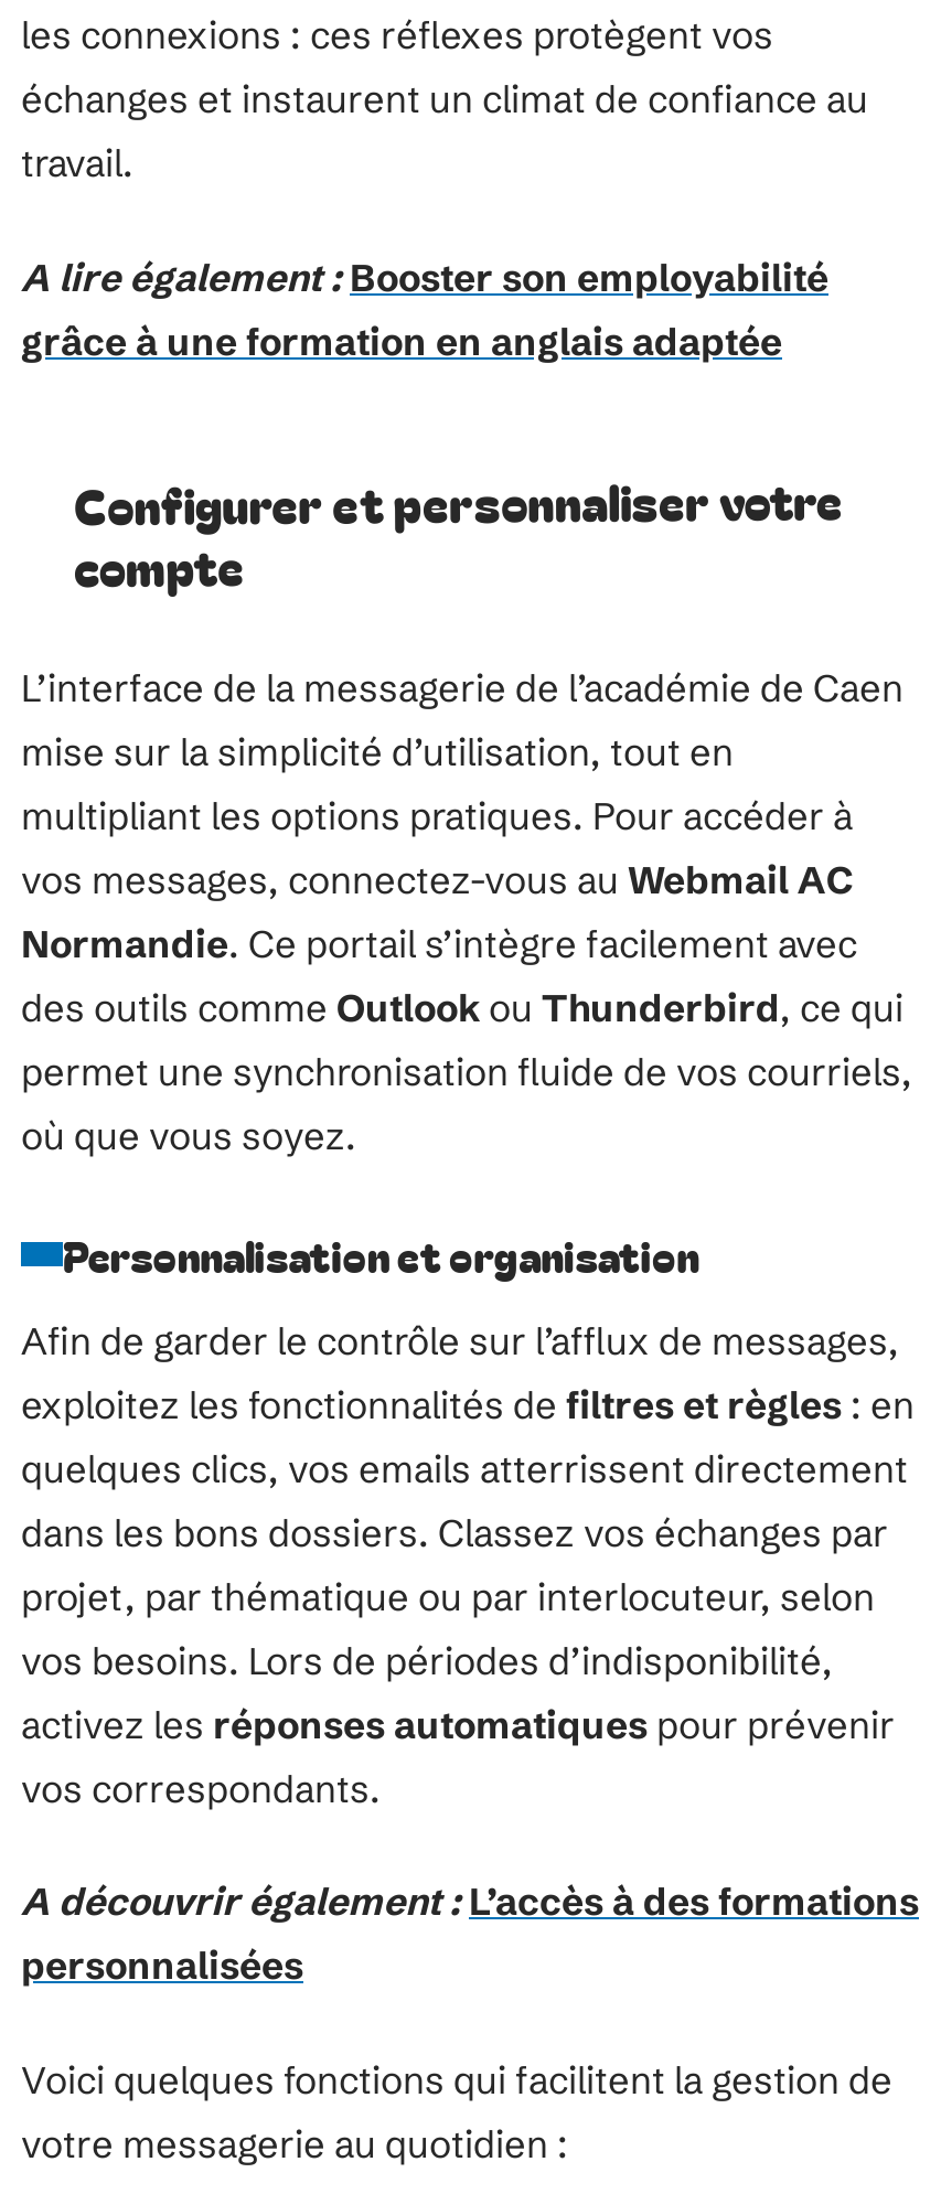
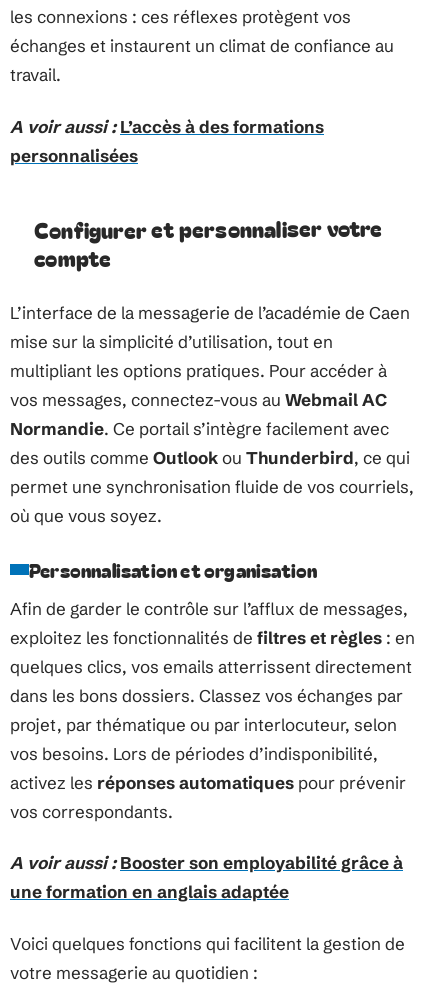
[21,253,828,363] A lire également : Booster son employabilité | grâce à une formation en anglais adaptée -> [10,115,324,136] A voir aussi : L’accès à des formations
[21,1877,919,1924] A découvrir également : L’accès à des formations -> [10,852,403,902] A voir aussi : Booster son employabilité grâce à | une formation en anglais adaptée
moved [21,1941,303,1988] -> [10,144,138,165]: personnalisées

